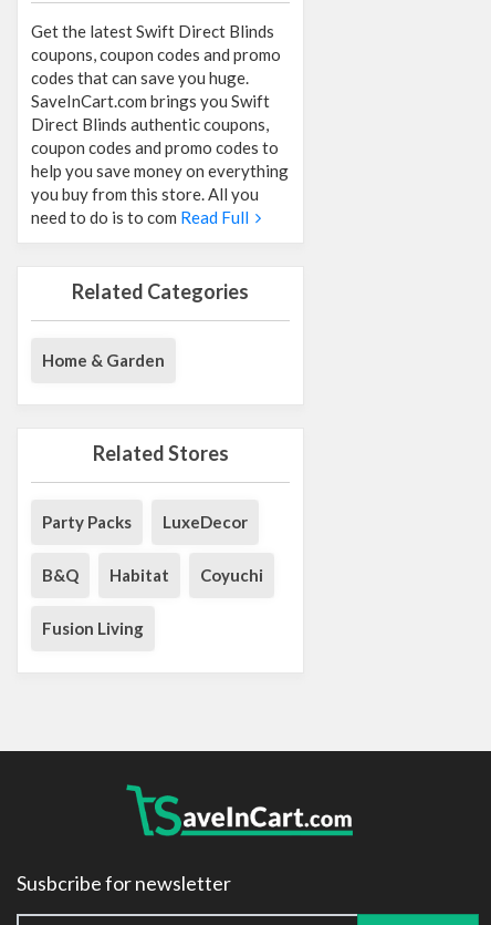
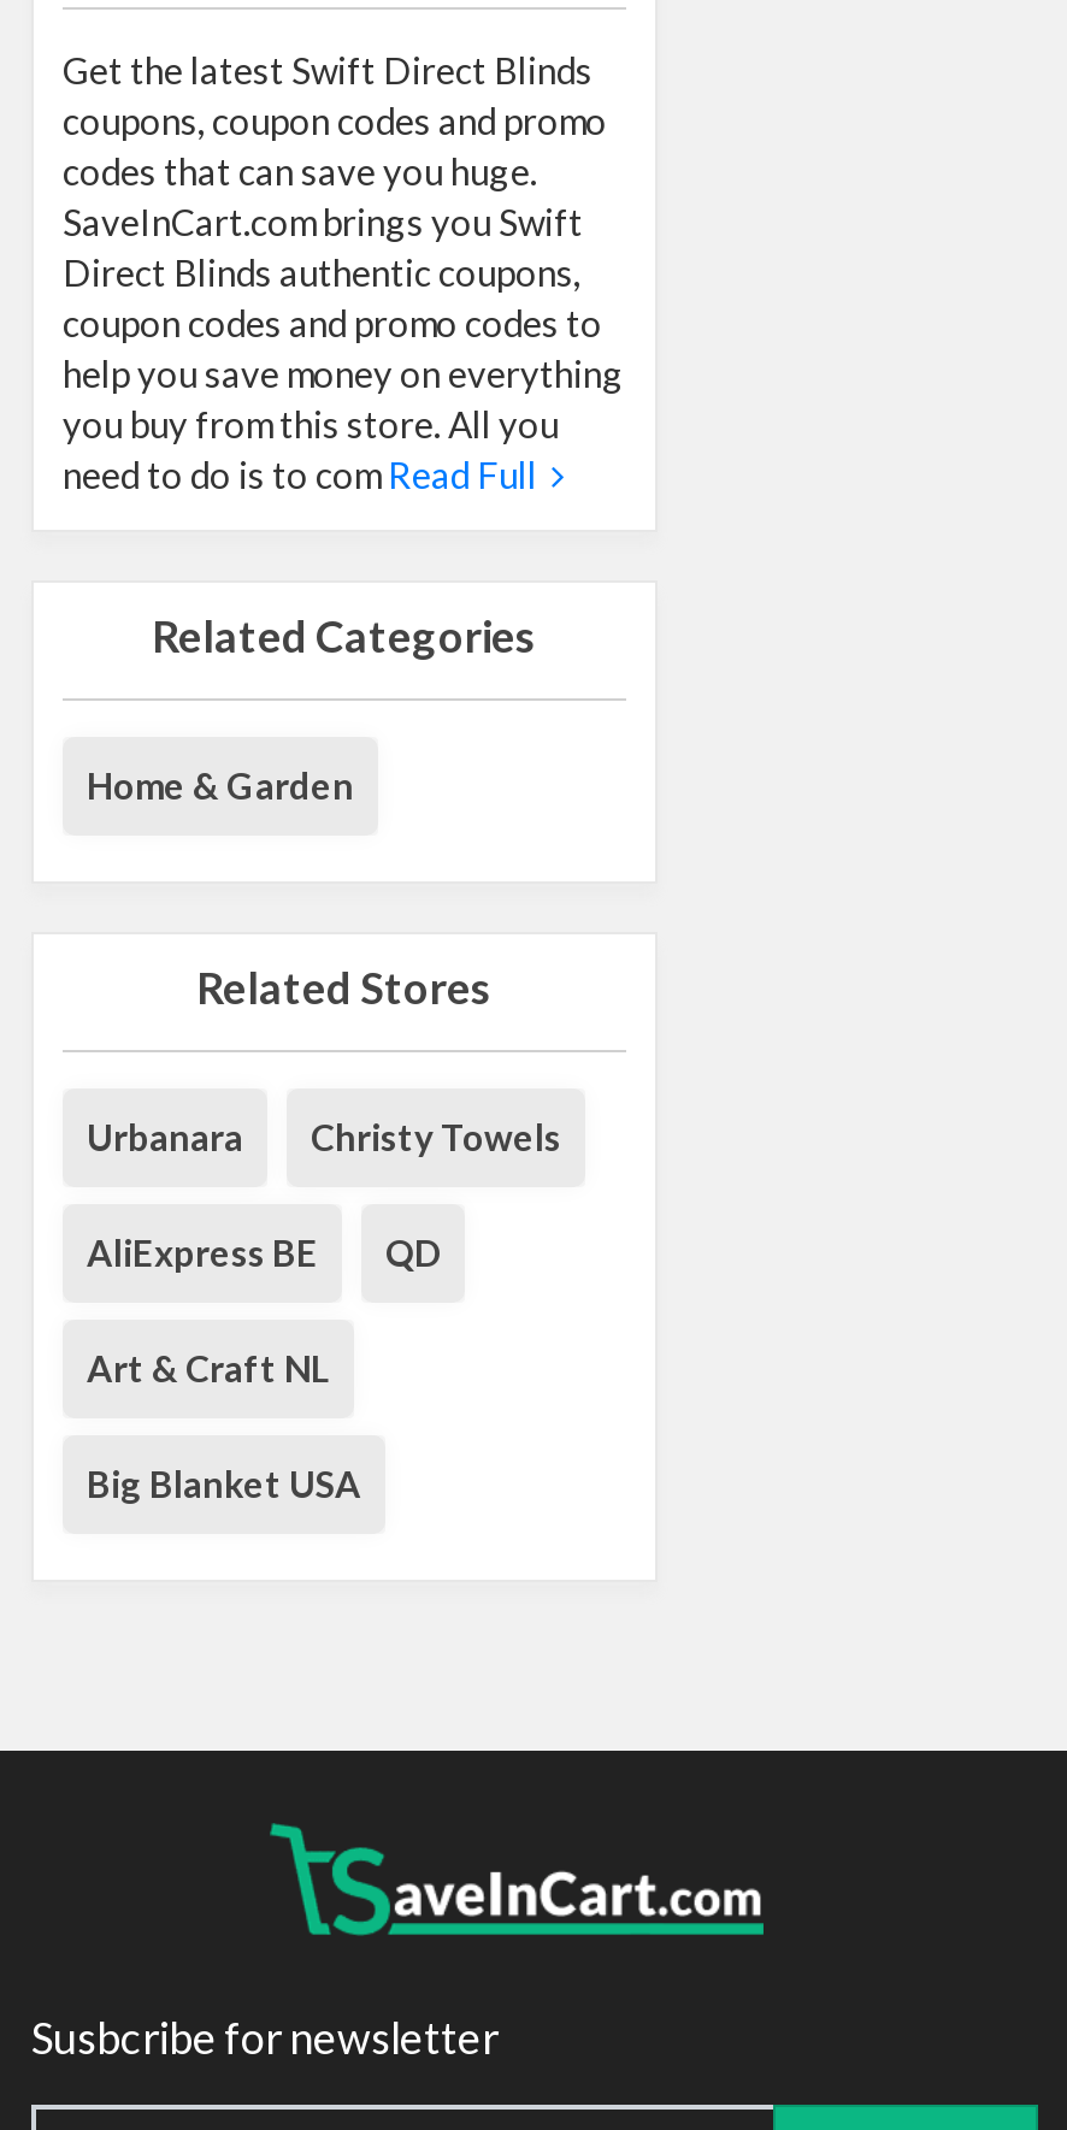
[42,512,263,638] Party Packs | LuxeDecor | B&Q | Habitat | Coyuchi | Fusion Living -> [87,1115,561,1505] Urbanara | Christy Towels | AliExpress BE | QD | Art & Craft NL | Big Blanket USA

